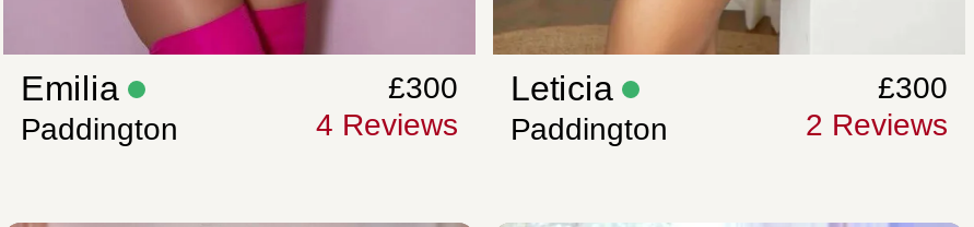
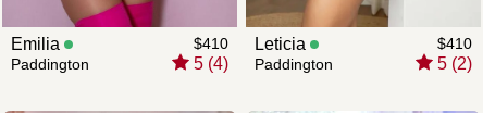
[316,70,458,142] £300 | 4 Reviews -> [194,35,228,73] $410 | 5 (4)
[806,70,948,142] £300 | 2 Reviews -> [437,35,472,73] $410 | 5 (2)

